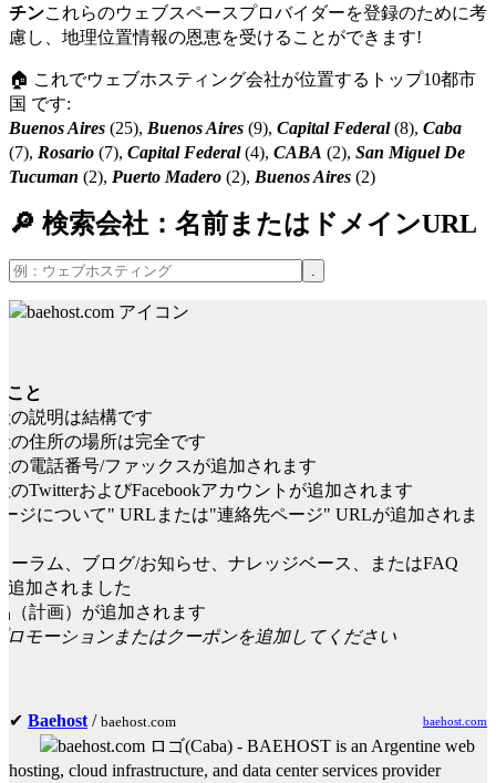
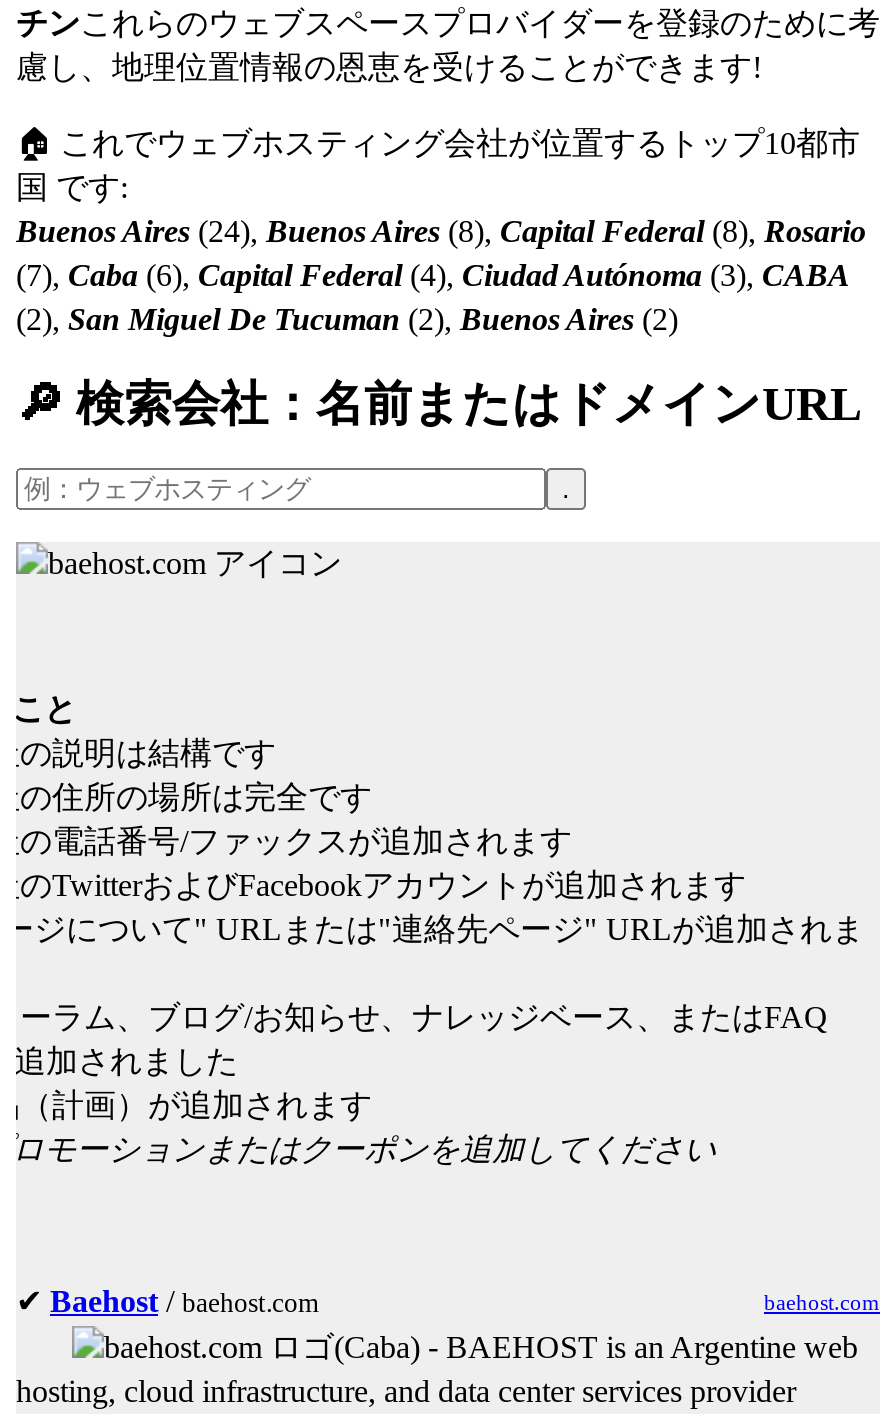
[9,118,465,186] Buenos Aires (25), Buenos Aires (9), Capital Federal (8), Caba | (7), Rosario (7), Capital Federal (4), CABA (2), San Miguel De | Tucuman (2), Puerto Madero (2), Buenos Aires (2) -> [16,214,866,336] Buenos Aires (24), Buenos Aires (8), Capital Federal (8), Rosario | (7), Caba (6), Capital Federal (4), Ciudad Autónoma (3), CABA | (2), San Miguel De Tucuman (2), Buenos Aires (2)

